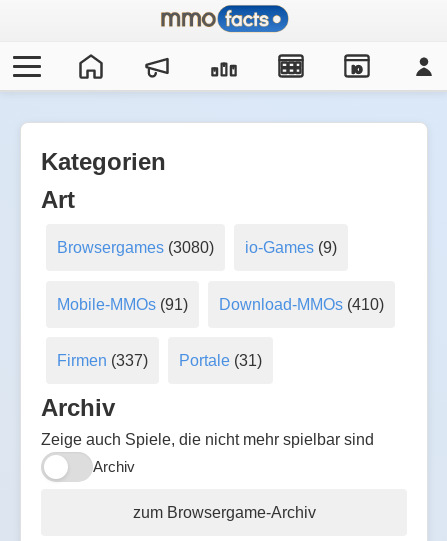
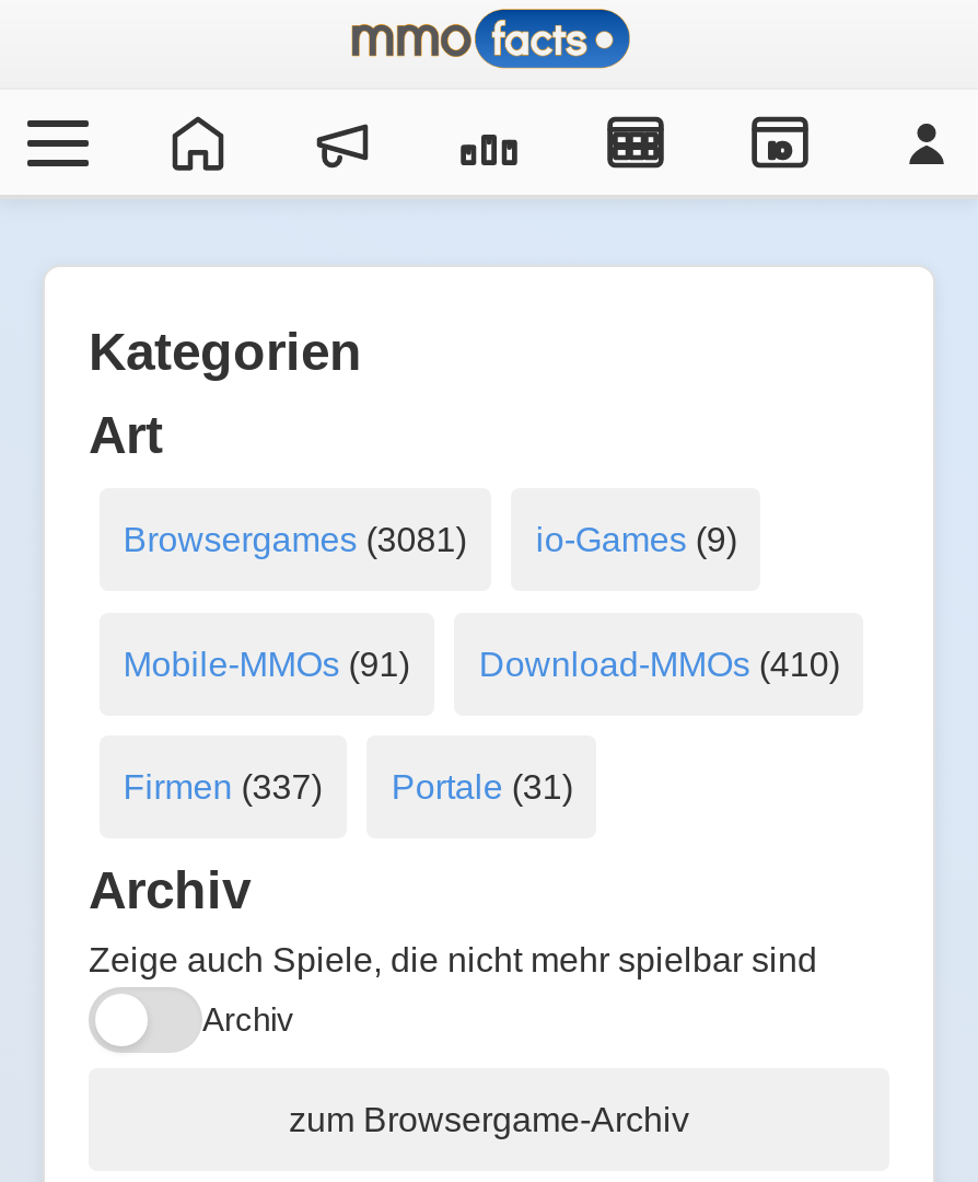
[57,239,214,256] Browsergames (3080) -> [123,521,467,558] Browsergames (3081)

